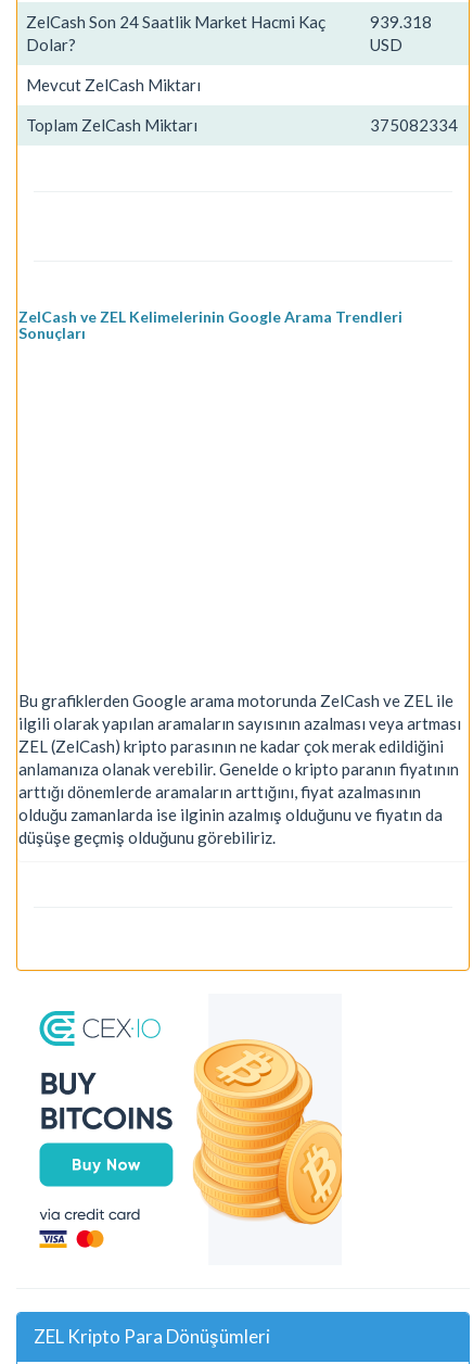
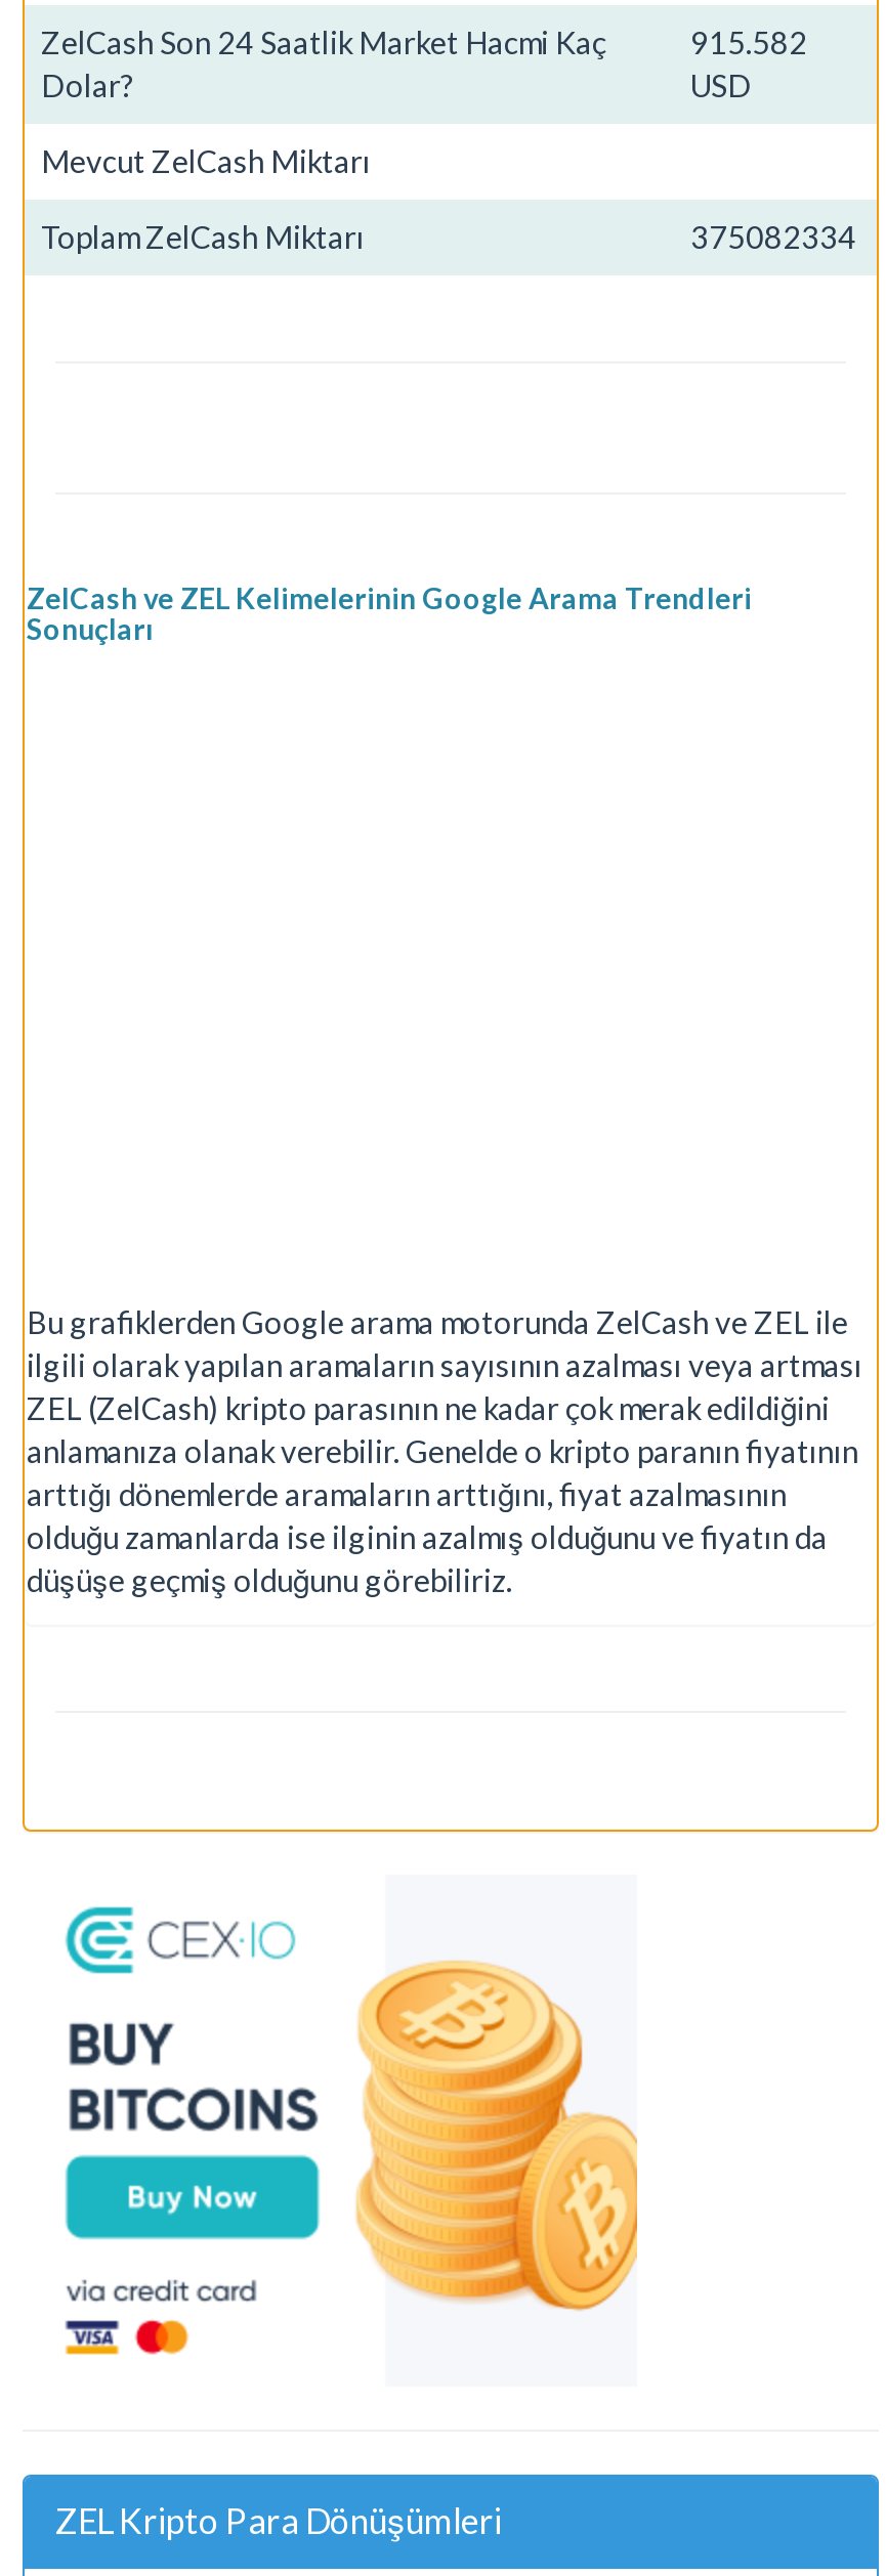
[370,12,432,31] 939.318 -> [690,24,807,60] 915.582

